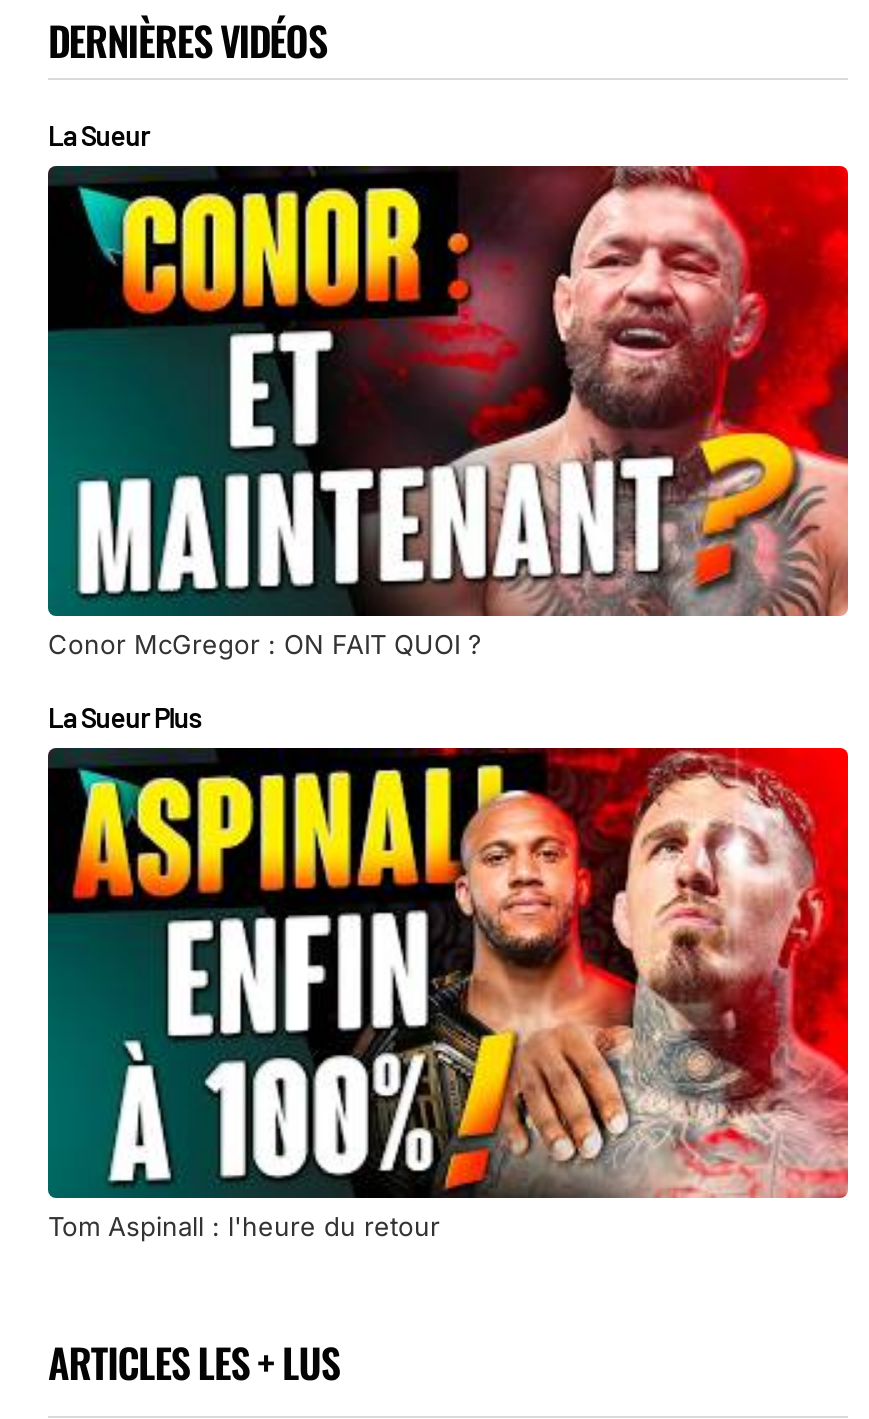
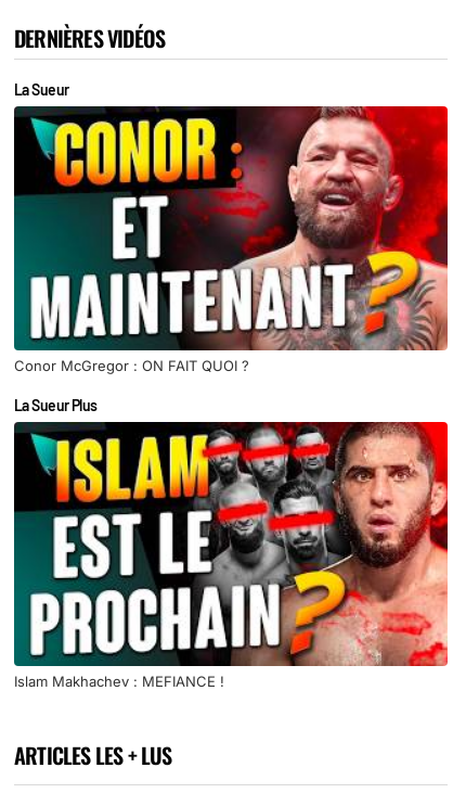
[48,746,850,1243] [image] | Tom Aspinall : l'heure du retour -> [14,421,449,690] [image] | Islam Makhachev : MEFIANCE !

